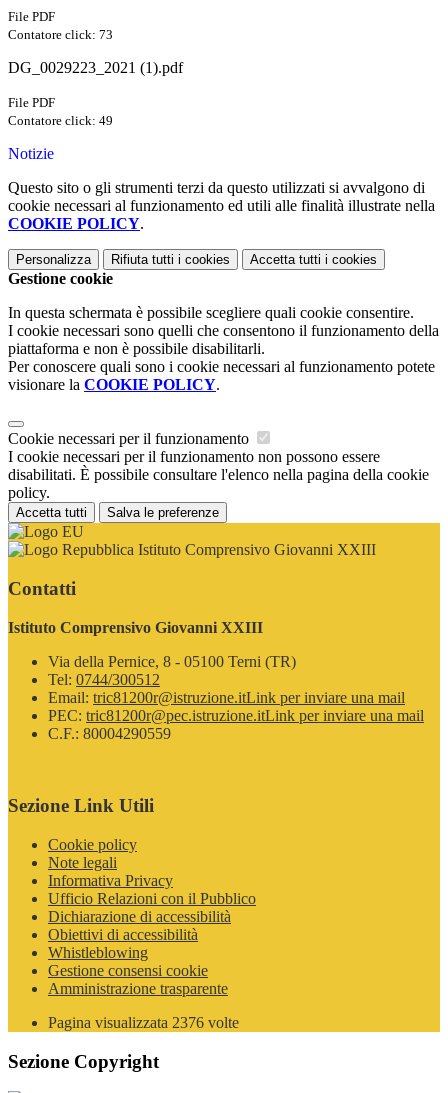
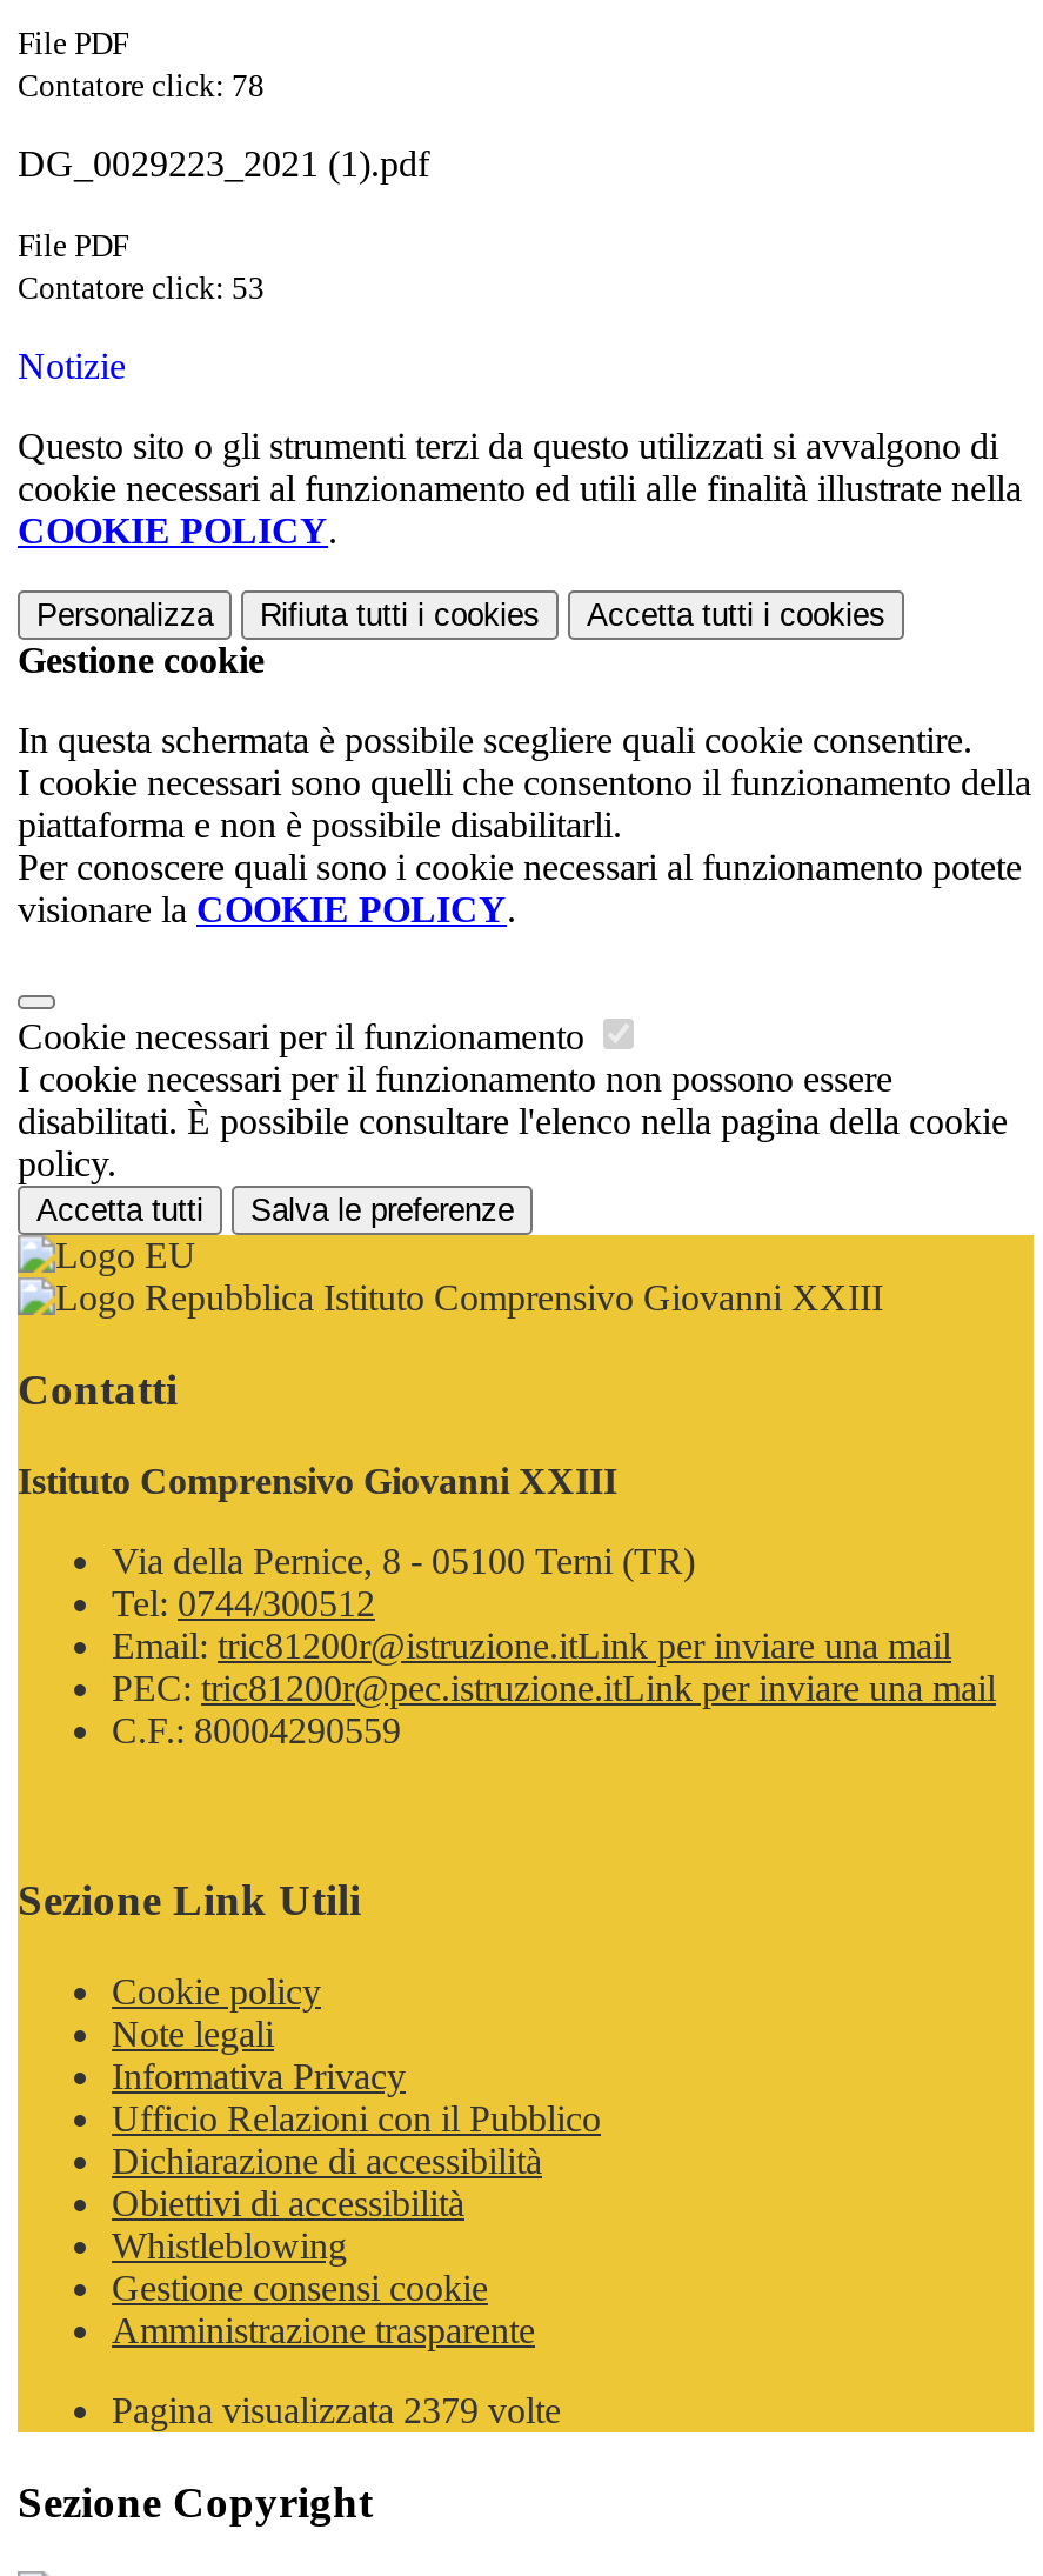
[8,27,113,42] Contatore click: 73 -> [18,68,265,104] Contatore click: 78
[8,113,113,128] Contatore click: 49 -> [18,271,265,306] Contatore click: 53
[48,1014,239,1031] Pagina visualizzata 2376 volte -> [112,2390,561,2430] Pagina visualizzata 2379 volte

